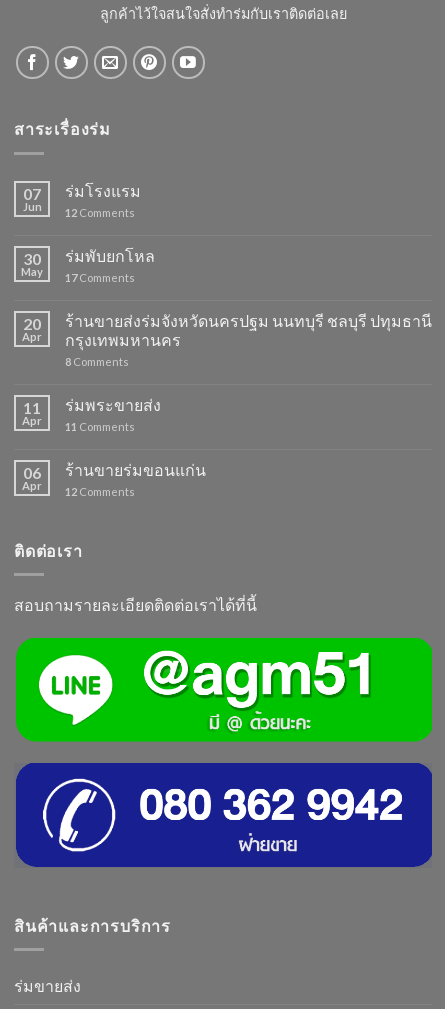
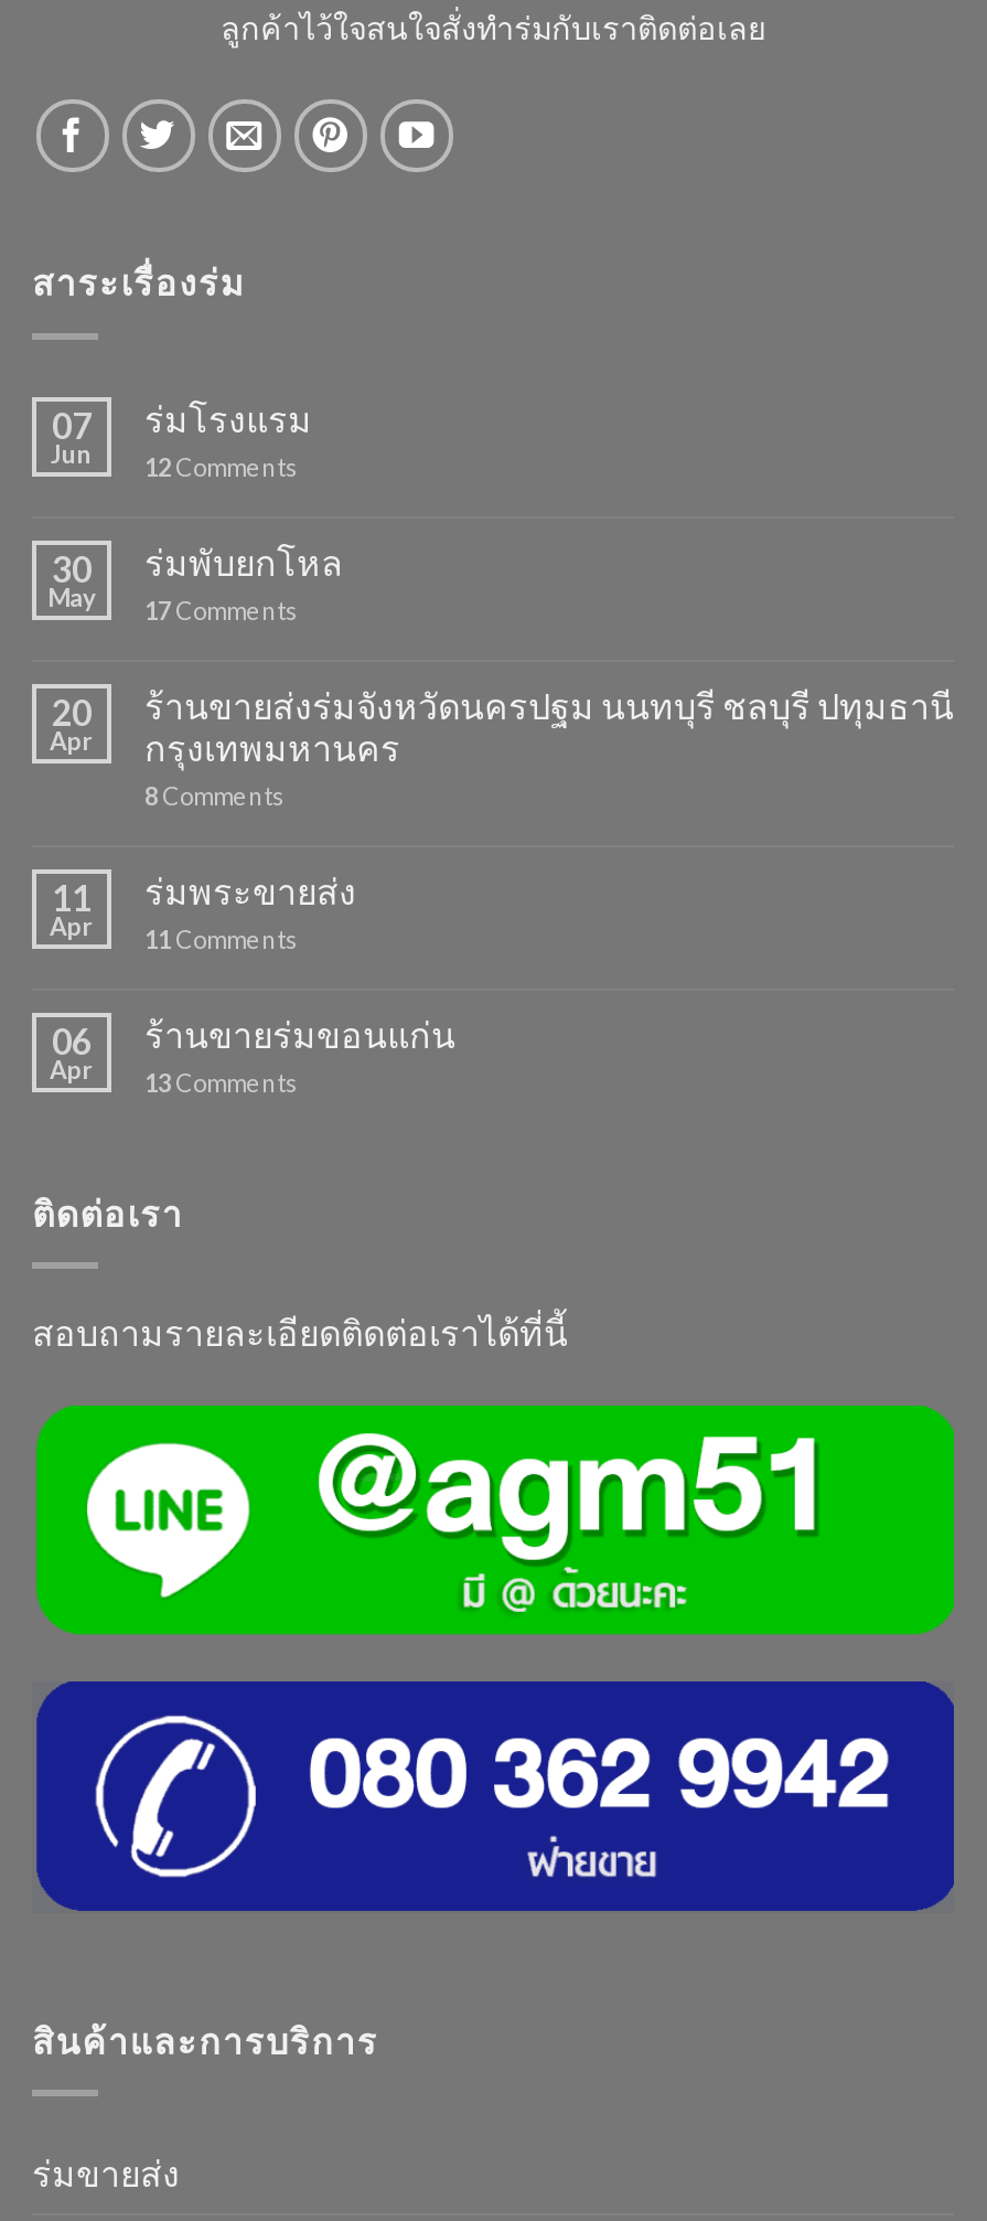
[22,479,135,498] Apr 12 Comments -> [50,1054,299,1096] Apr 13 Comments

